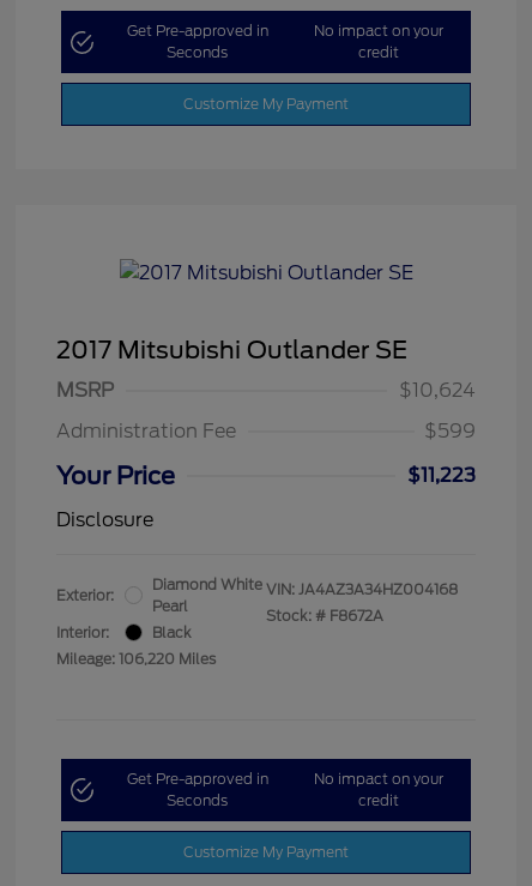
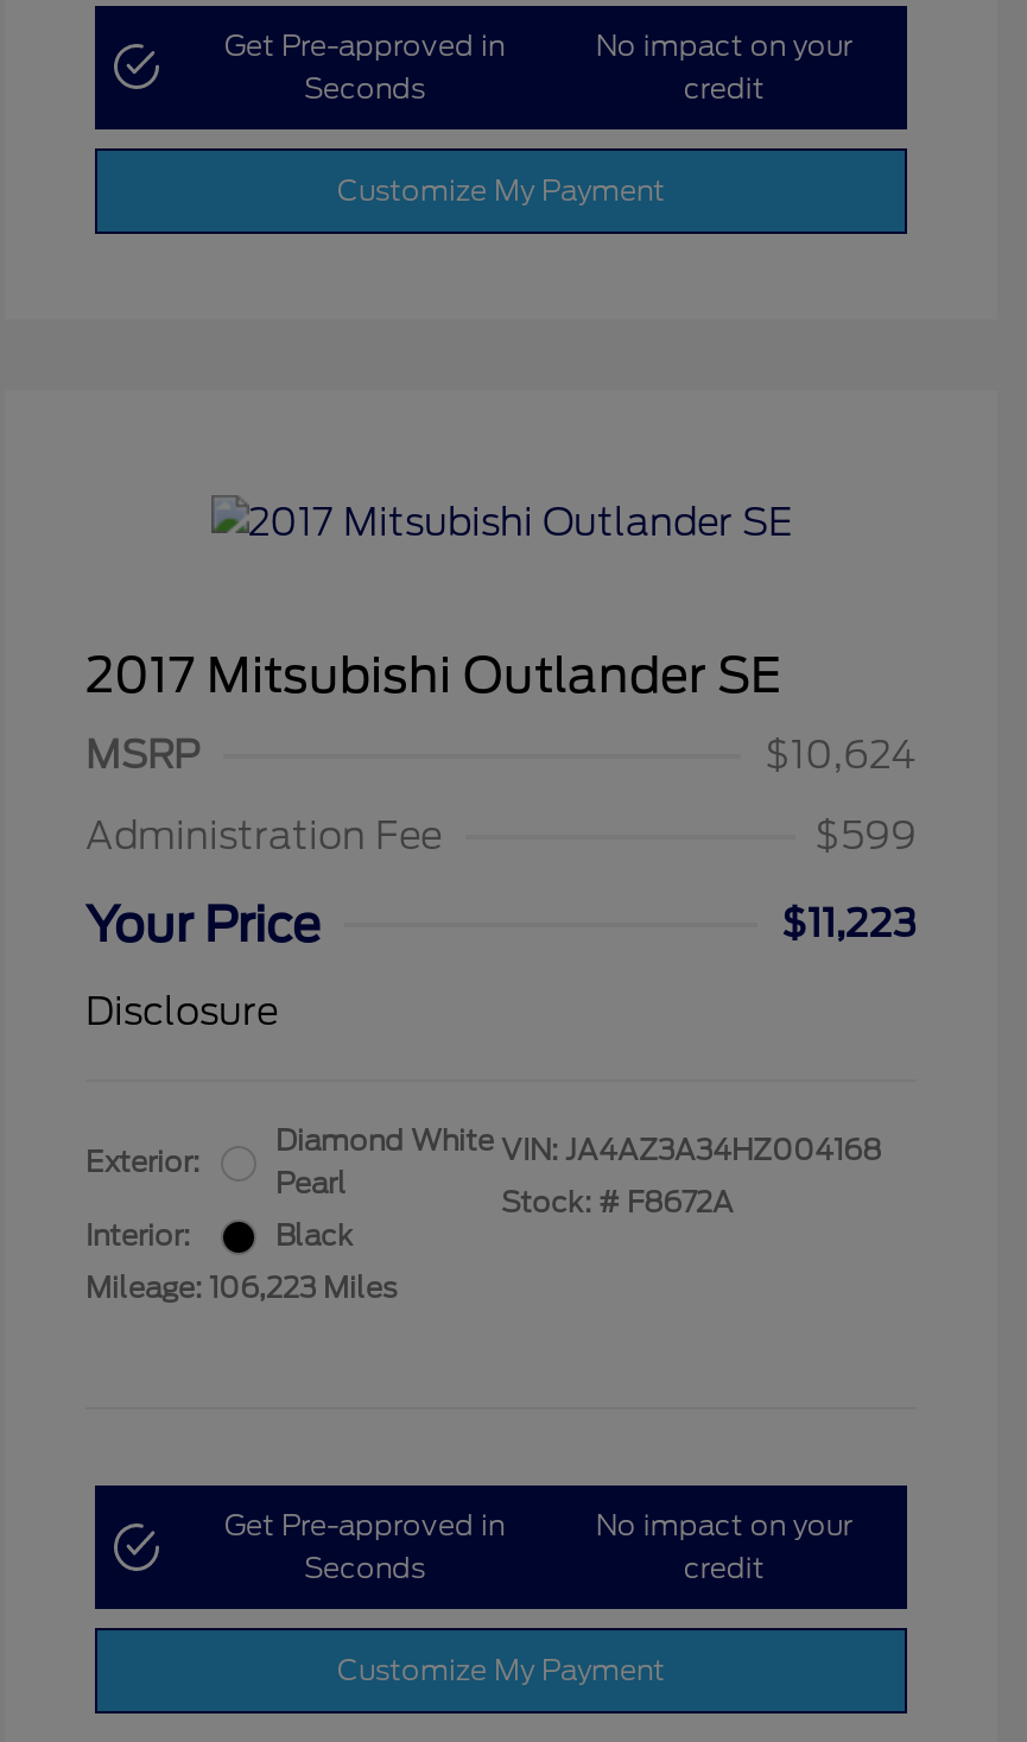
[56,650,216,668] Mileage: 106,220 Miles -> [85,1269,397,1305] Mileage: 106,223 Miles

